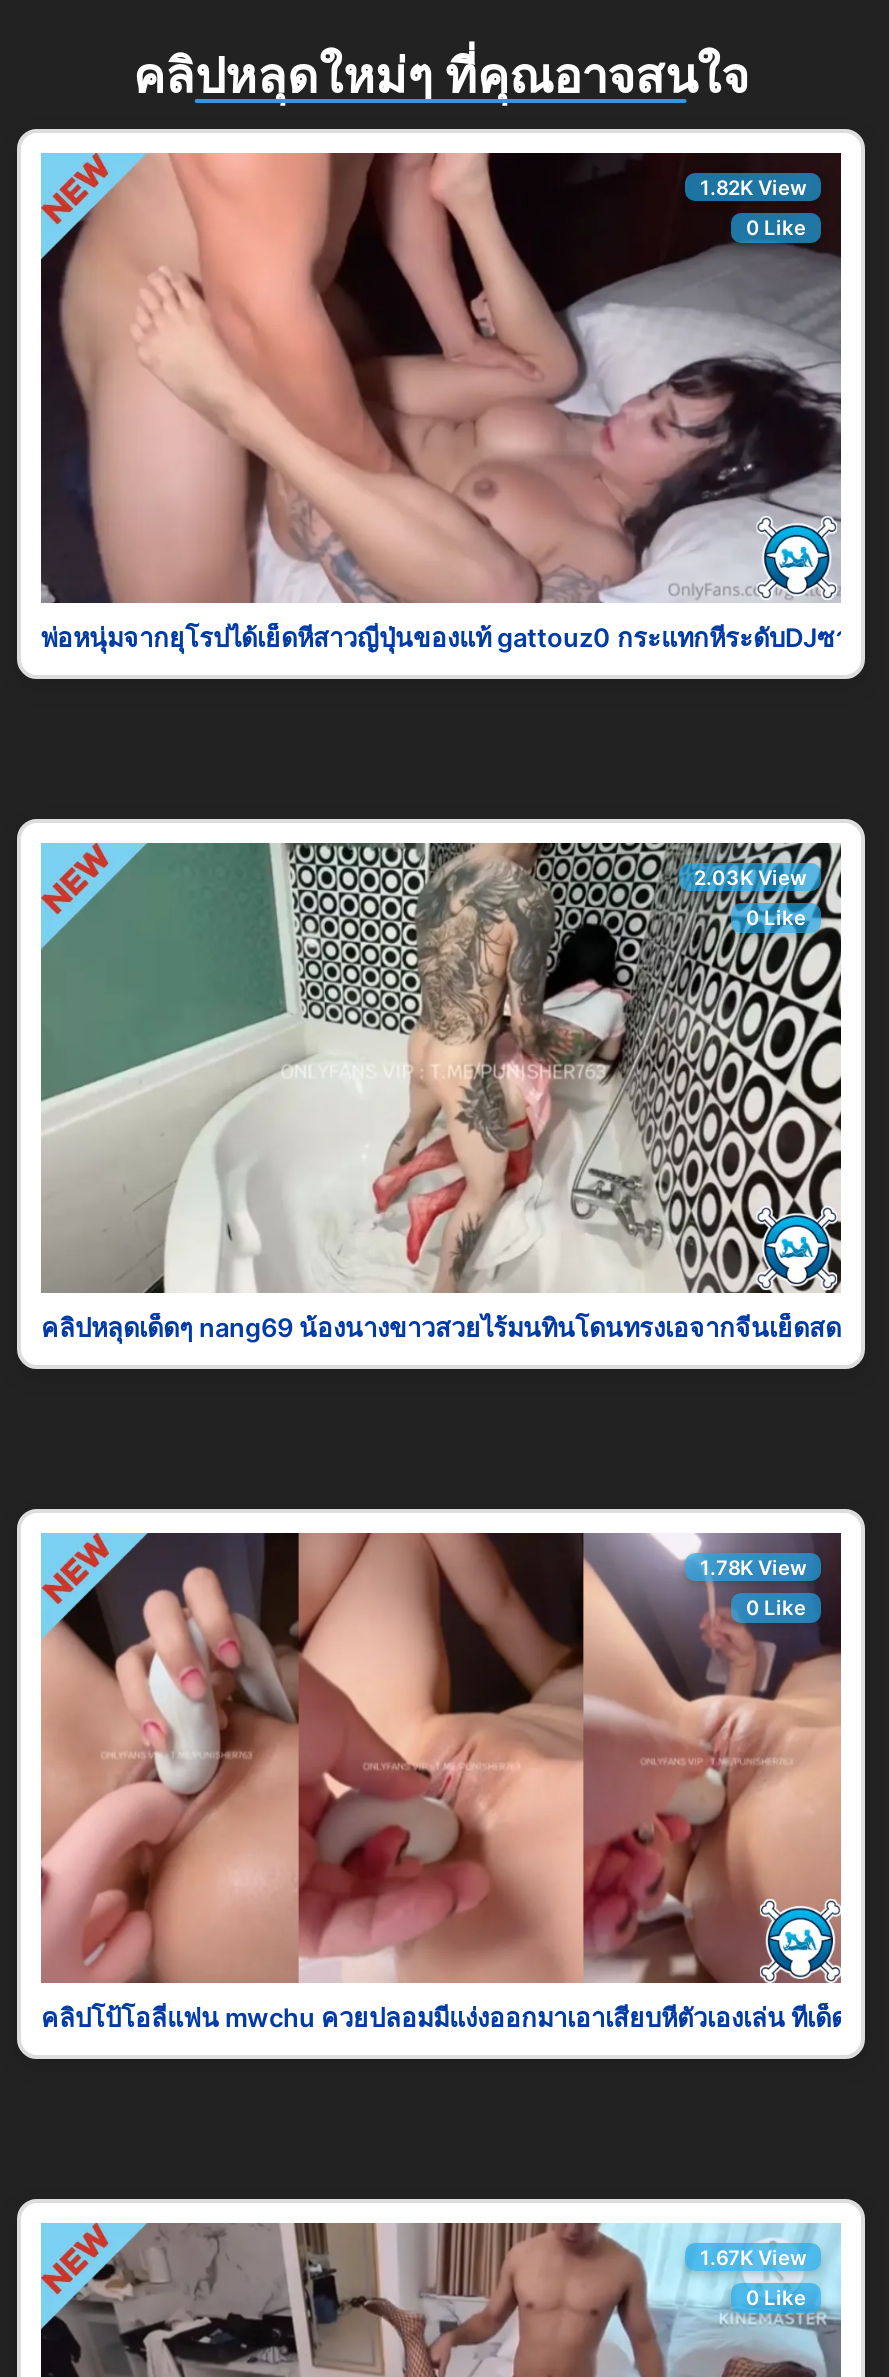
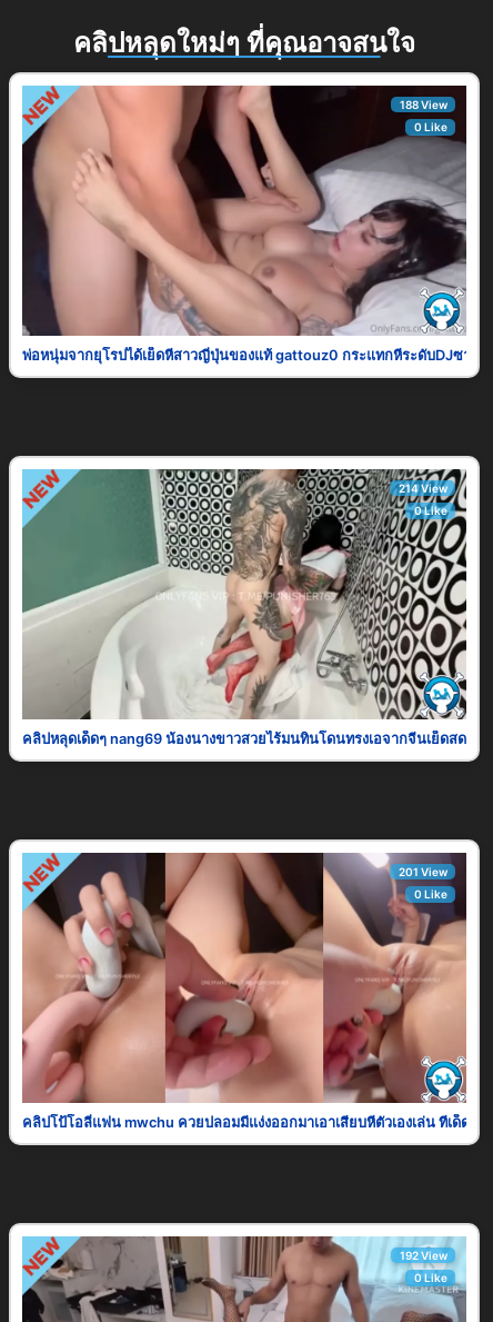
[700,175,806,199] 1.82K View -> [399,98,447,111] 188 View
[694,865,806,889] 2.03K View -> [398,482,447,495] 214 View
[700,1555,806,1579] 1.78K View -> [398,865,447,878] 201 View
[700,2245,806,2269] 1.67K View -> [399,1249,447,1262] 192 View

